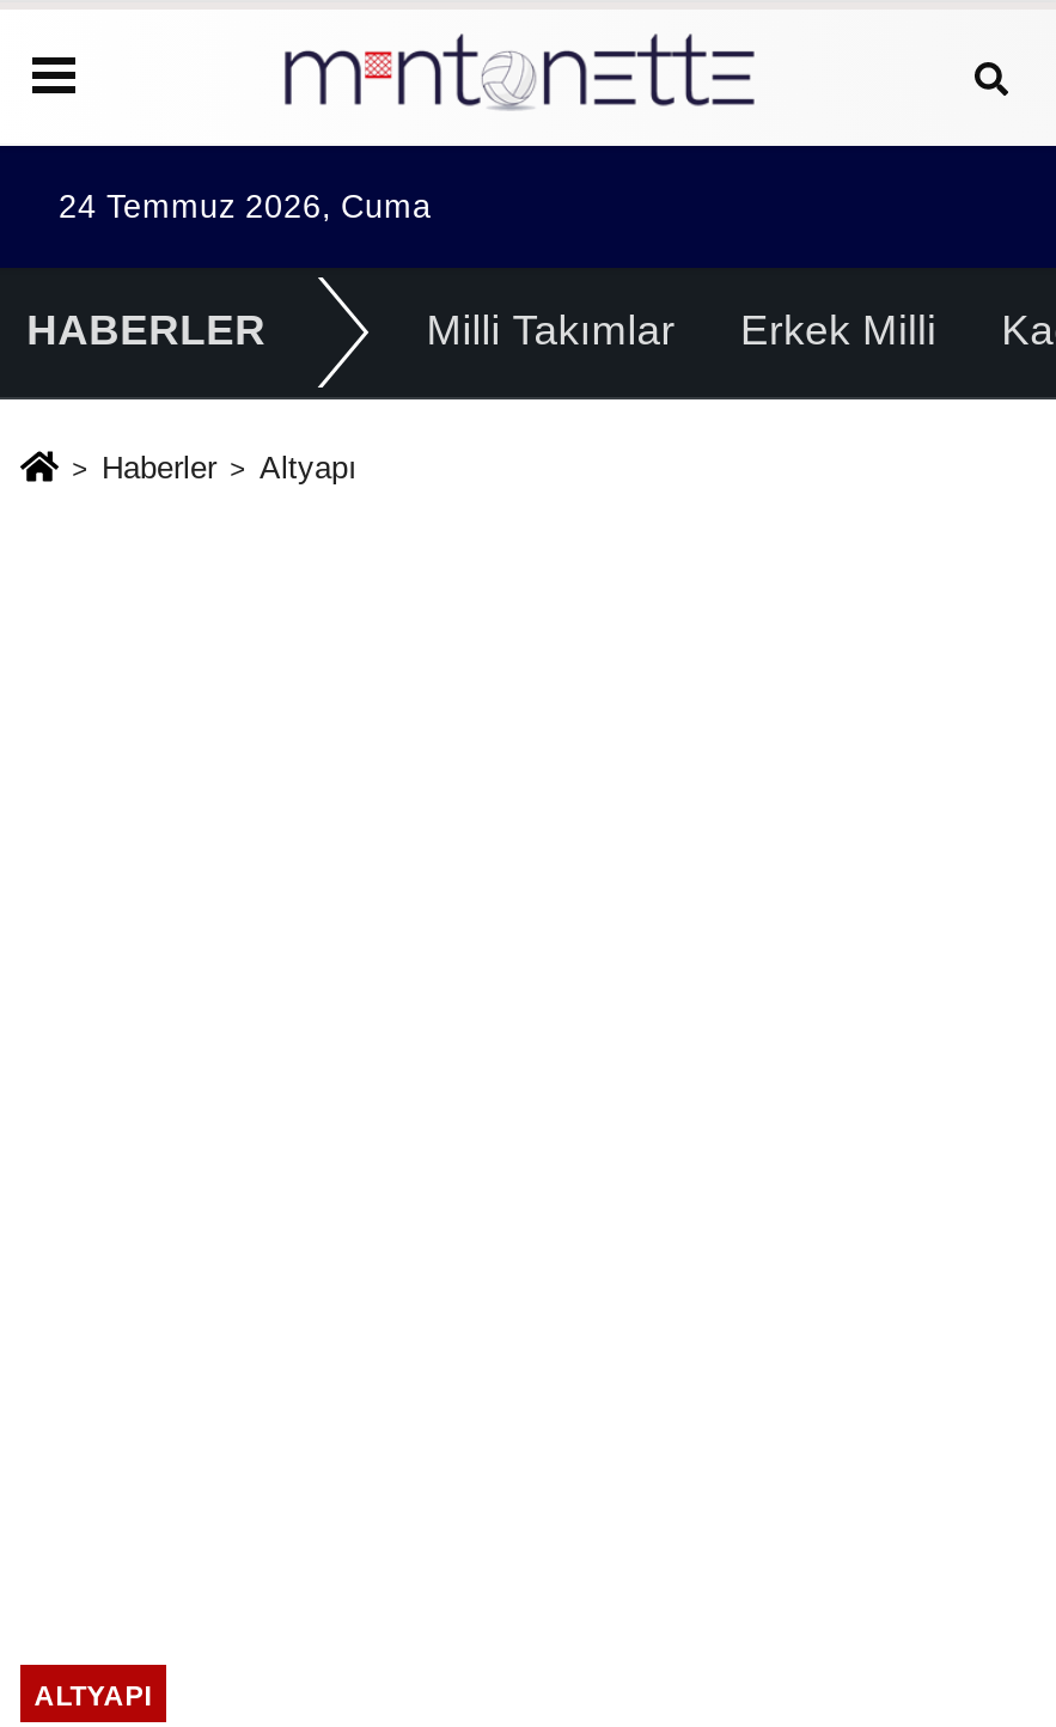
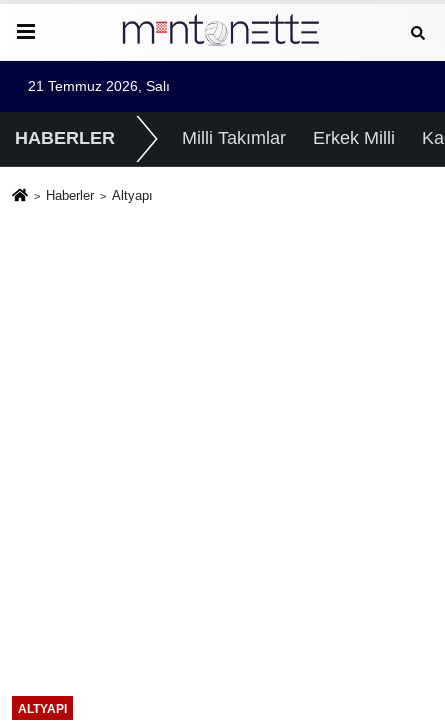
[59,189,432,225] 24 Temmuz 2026, Cuma -> [28,79,170,94] 21 Temmuz 2026, Salı

